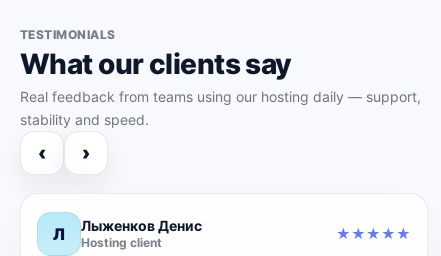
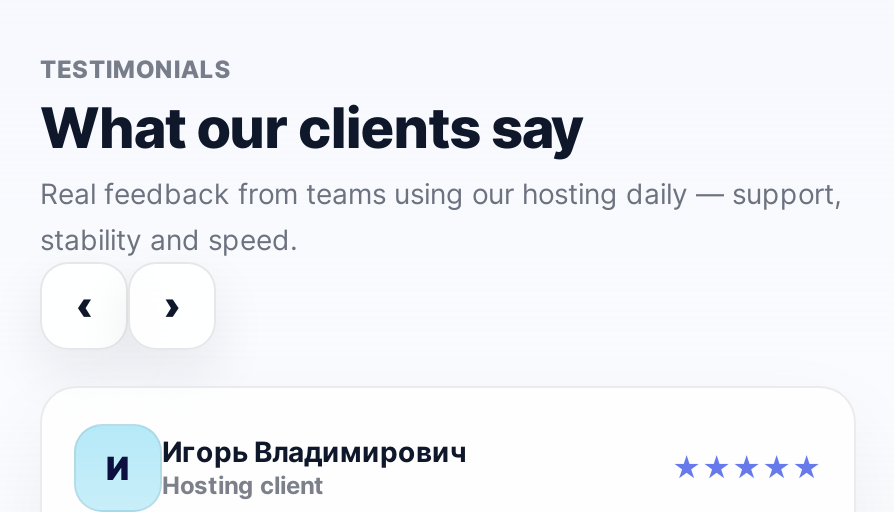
[53,217,202,244] Л | Лыженков Денис -> [106,434,466,488] И | Игорь Владимирович

